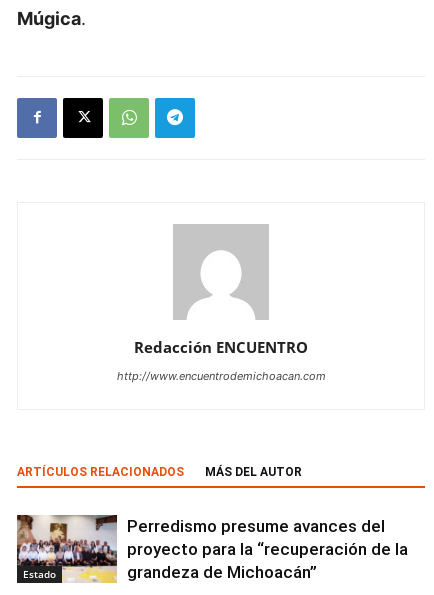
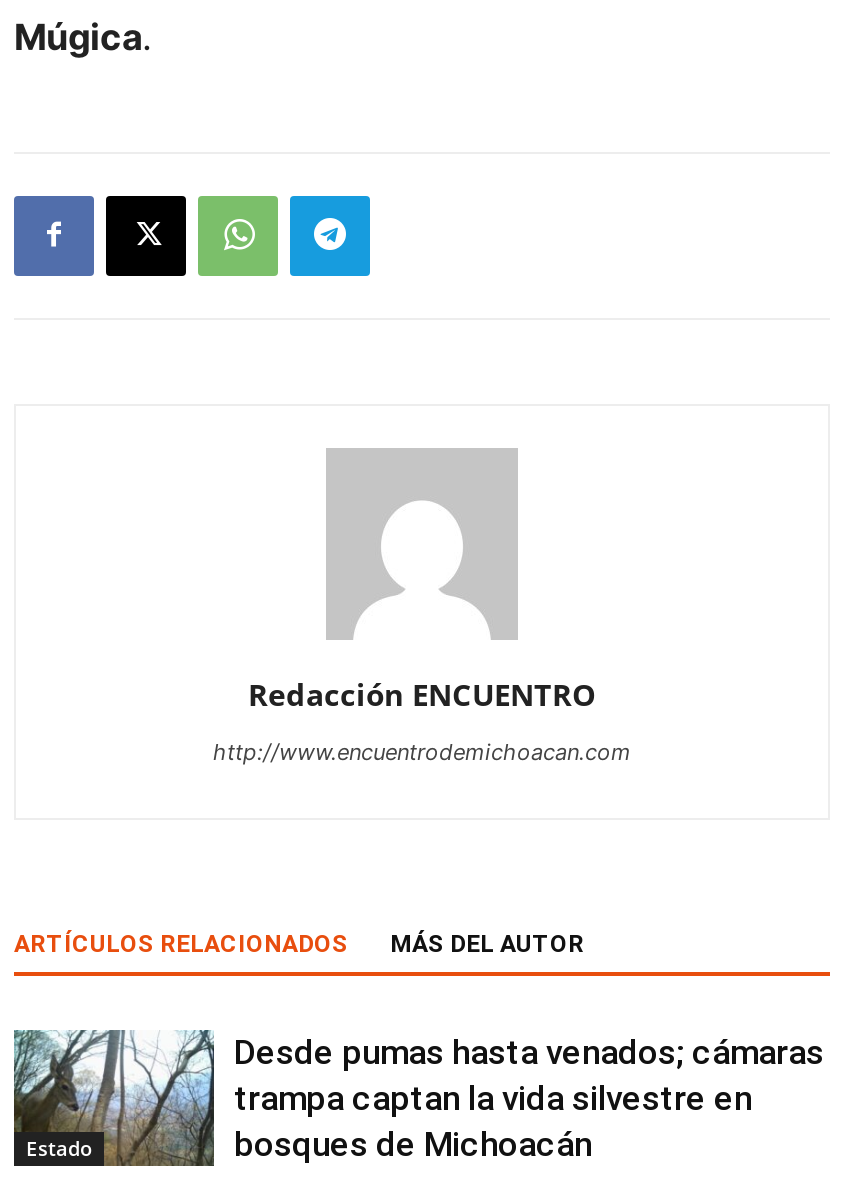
[16,514,408,584] [image] | Perredismo presume avances del | proyecto para la “recuperación de la | grandeza de Michoacán” -> [14,1028,824,1168] [image] | Desde pumas hasta venados; cámaras | trampa captan la vida silvestre en | bosques de Michoacán

